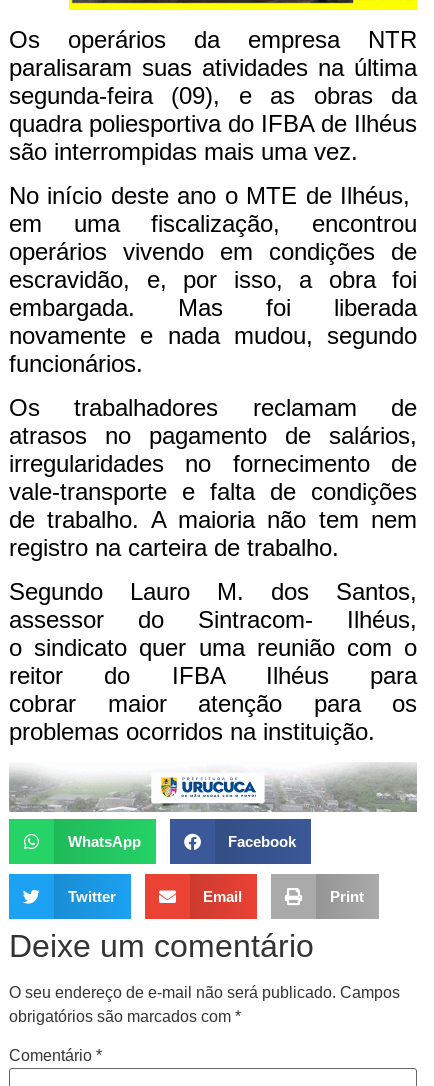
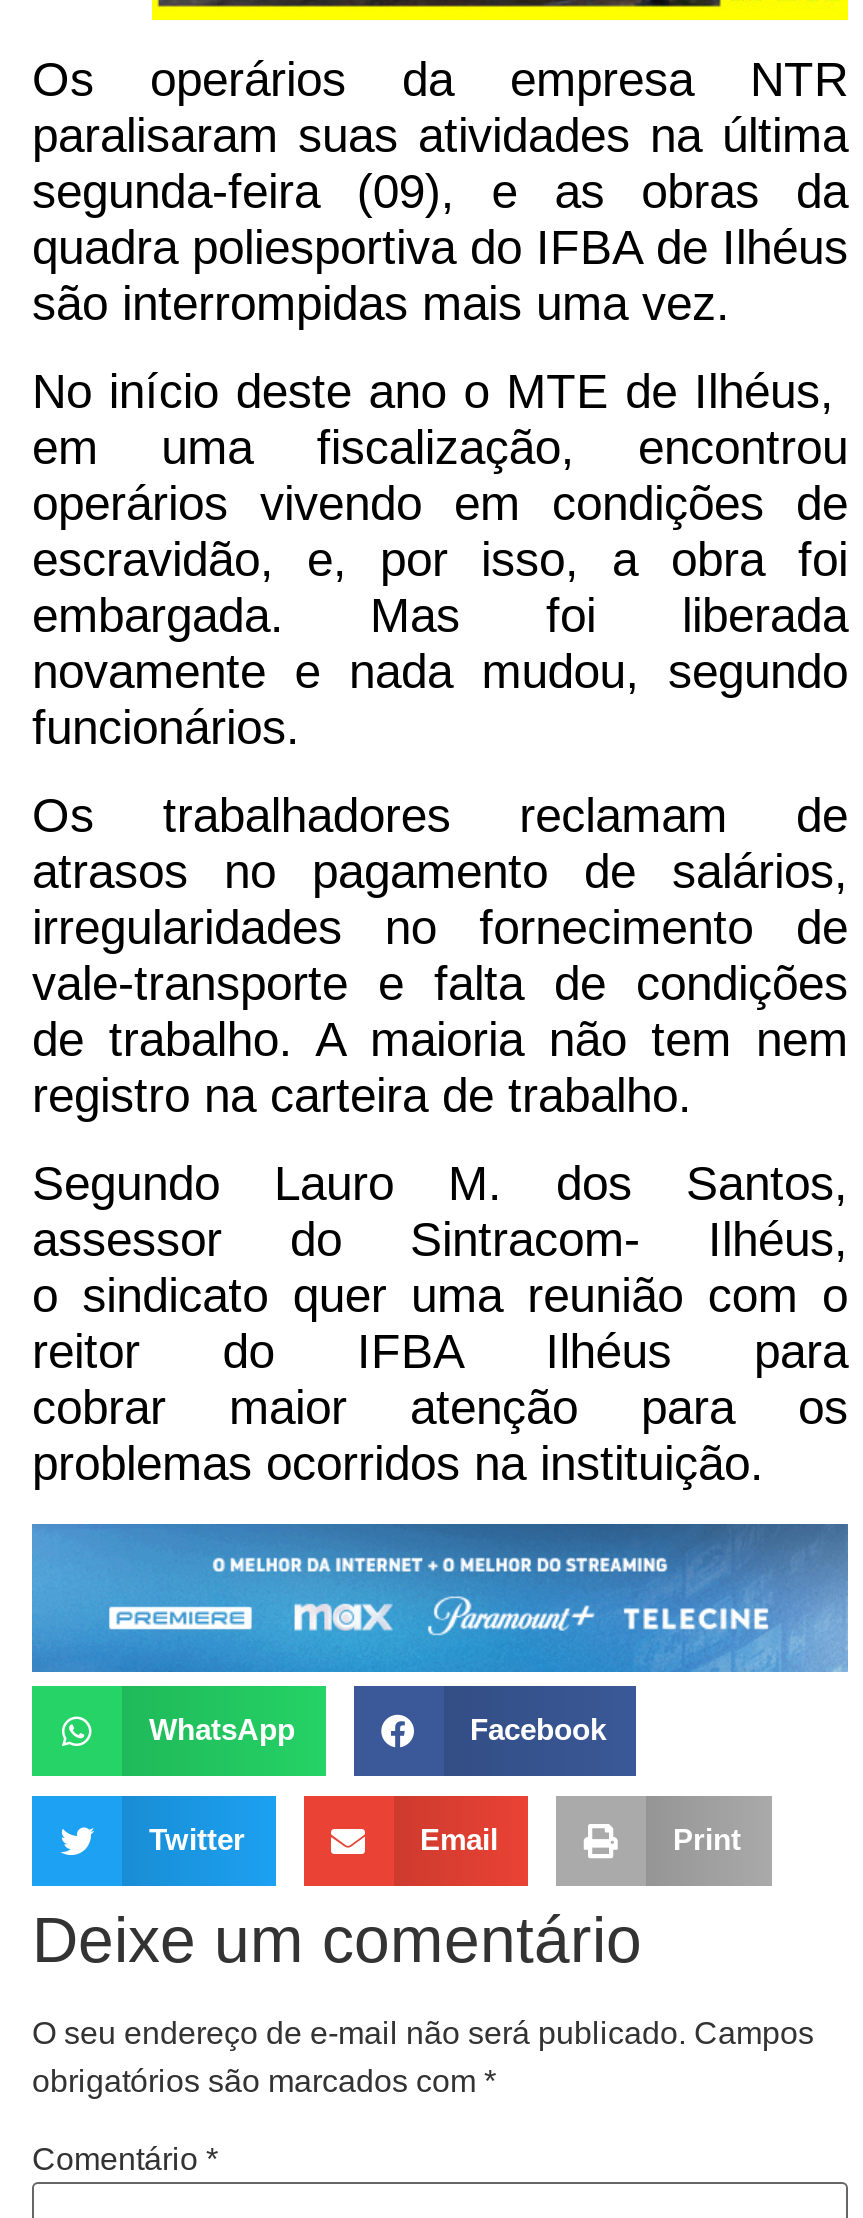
[9,761,417,819] [image] -> [30,1522,850,1686] [image]

